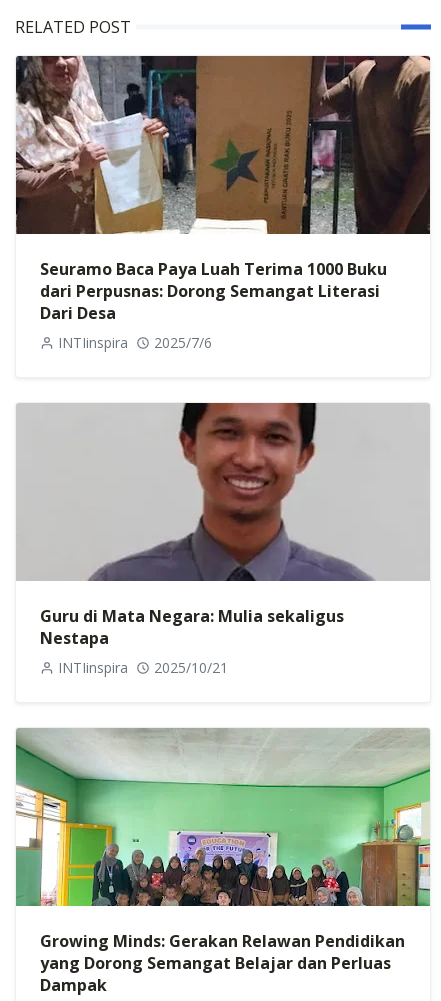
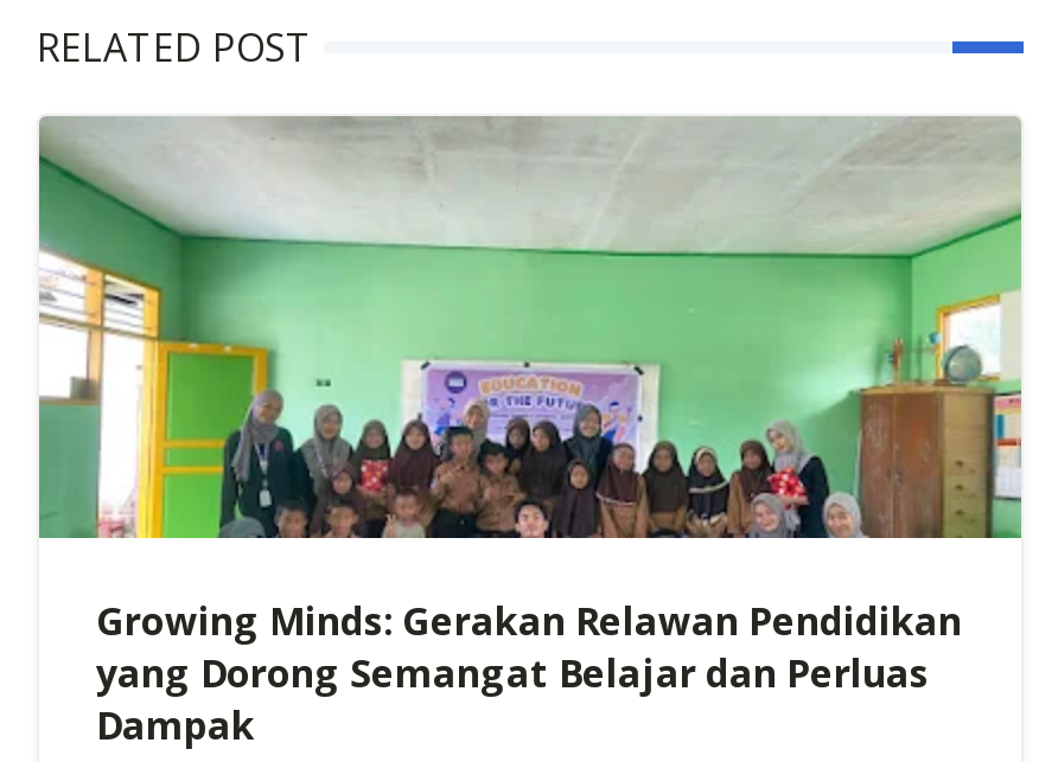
[15,55,431,352] [image] | Seuramo Baca Paya Luah Terima 1000 Buku | dari Perpusnas: Dorong Semangat Literasi | Dari Desa | INTIinspira | 2025/7/6 -> none
[16,402,430,677] [image] | Guru di Mata Negara: Mulia sekaligus | Nestapa | INTIinspira | 2025/10/21 -> none

